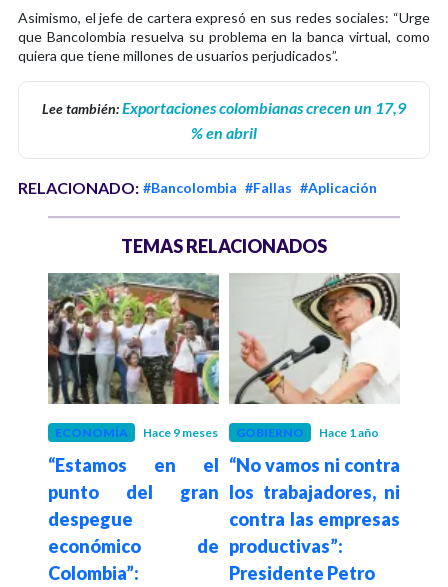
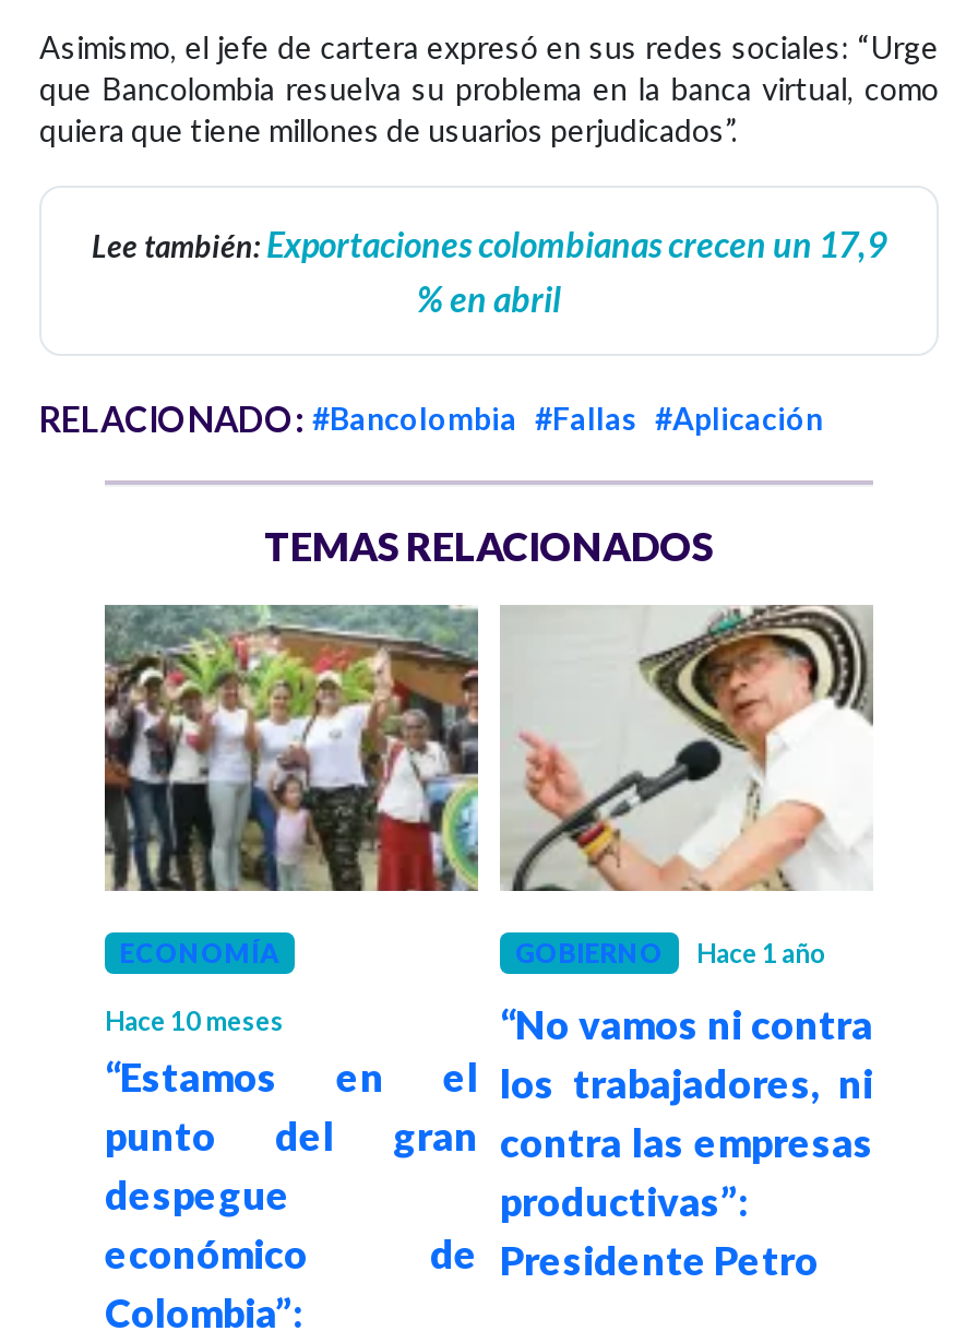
[143,425,218,440] Hace 9 meses -> [105,1004,284,1037] Hace 10 meses

